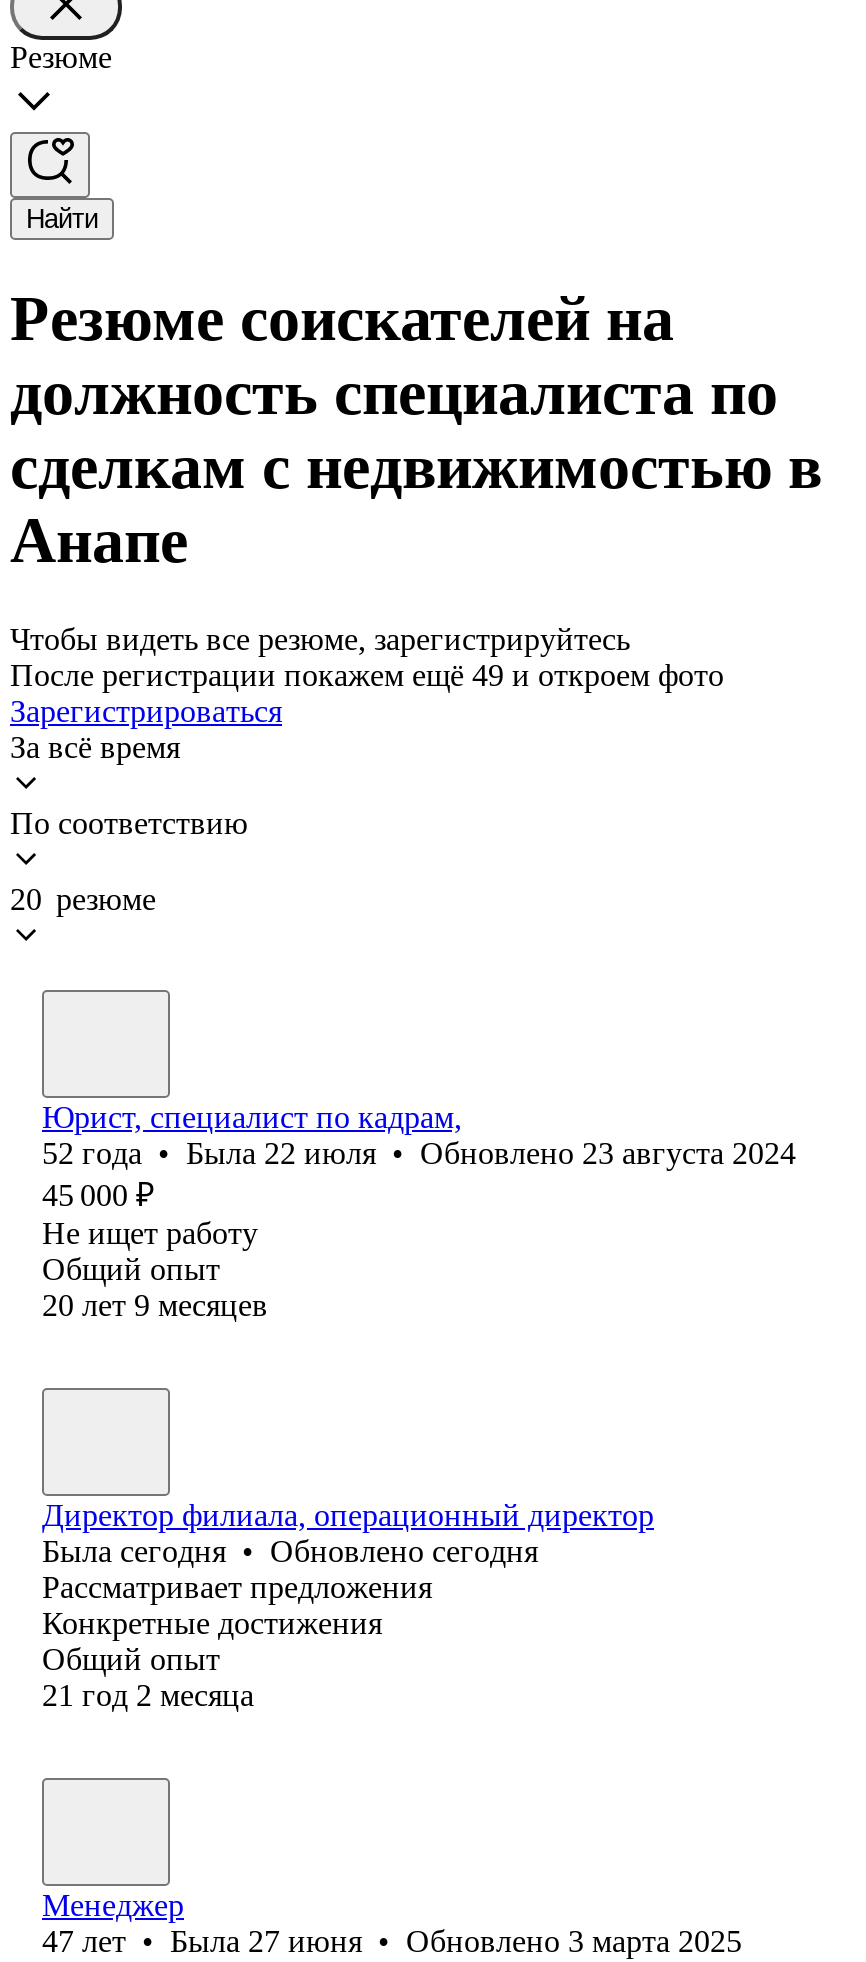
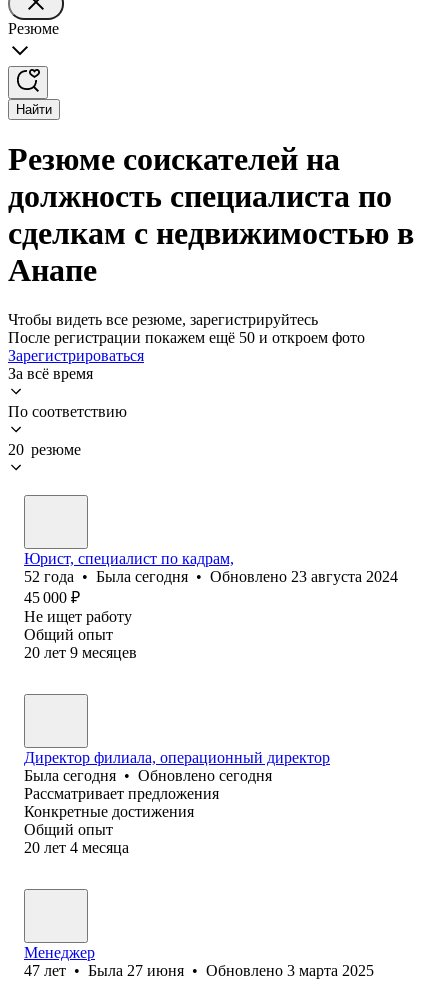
[10,658,724,692] После регистрации покажем ещё 49 и откроем фото -> [8,329,365,346] После регистрации покажем ещё 50 и откроем фото
[42,1136,796,1170] 52 года • Была 22 июля • Обновлено 23 августа 2024 -> [24,568,398,585] 52 года • Была сегодня • Обновлено 23 августа 2024
[42,1678,254,1712] 21 год 2 месяца -> [24,839,129,856] 20 лет 4 месяца

